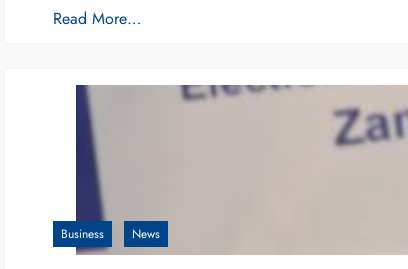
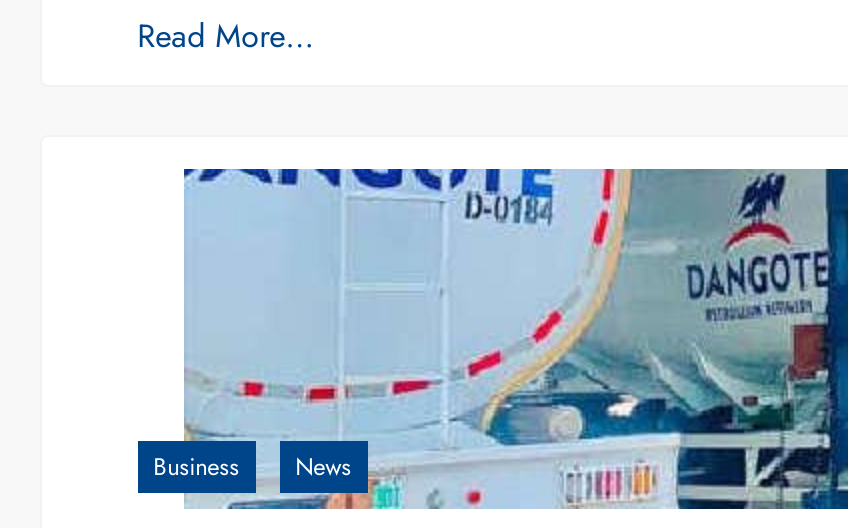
[76,84,405,255] [image] -> [184,167,842,511] [image]

